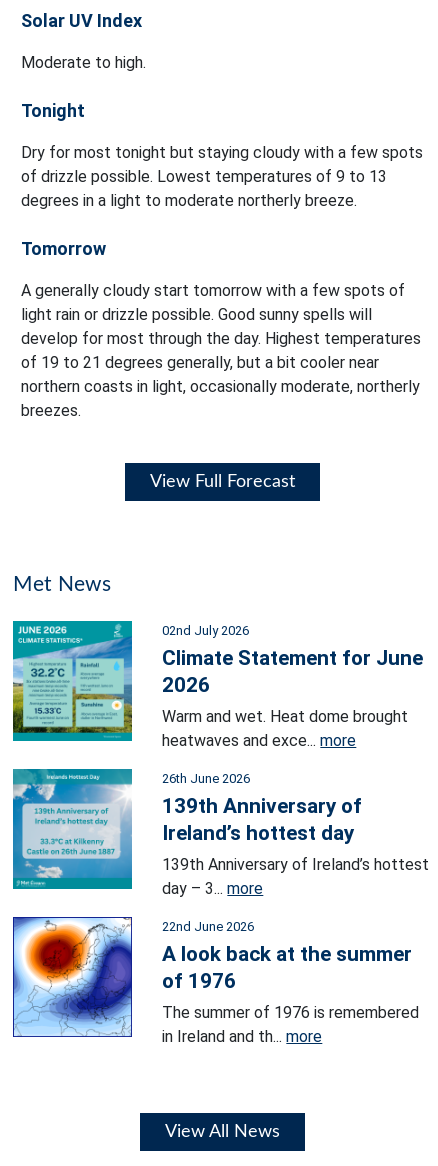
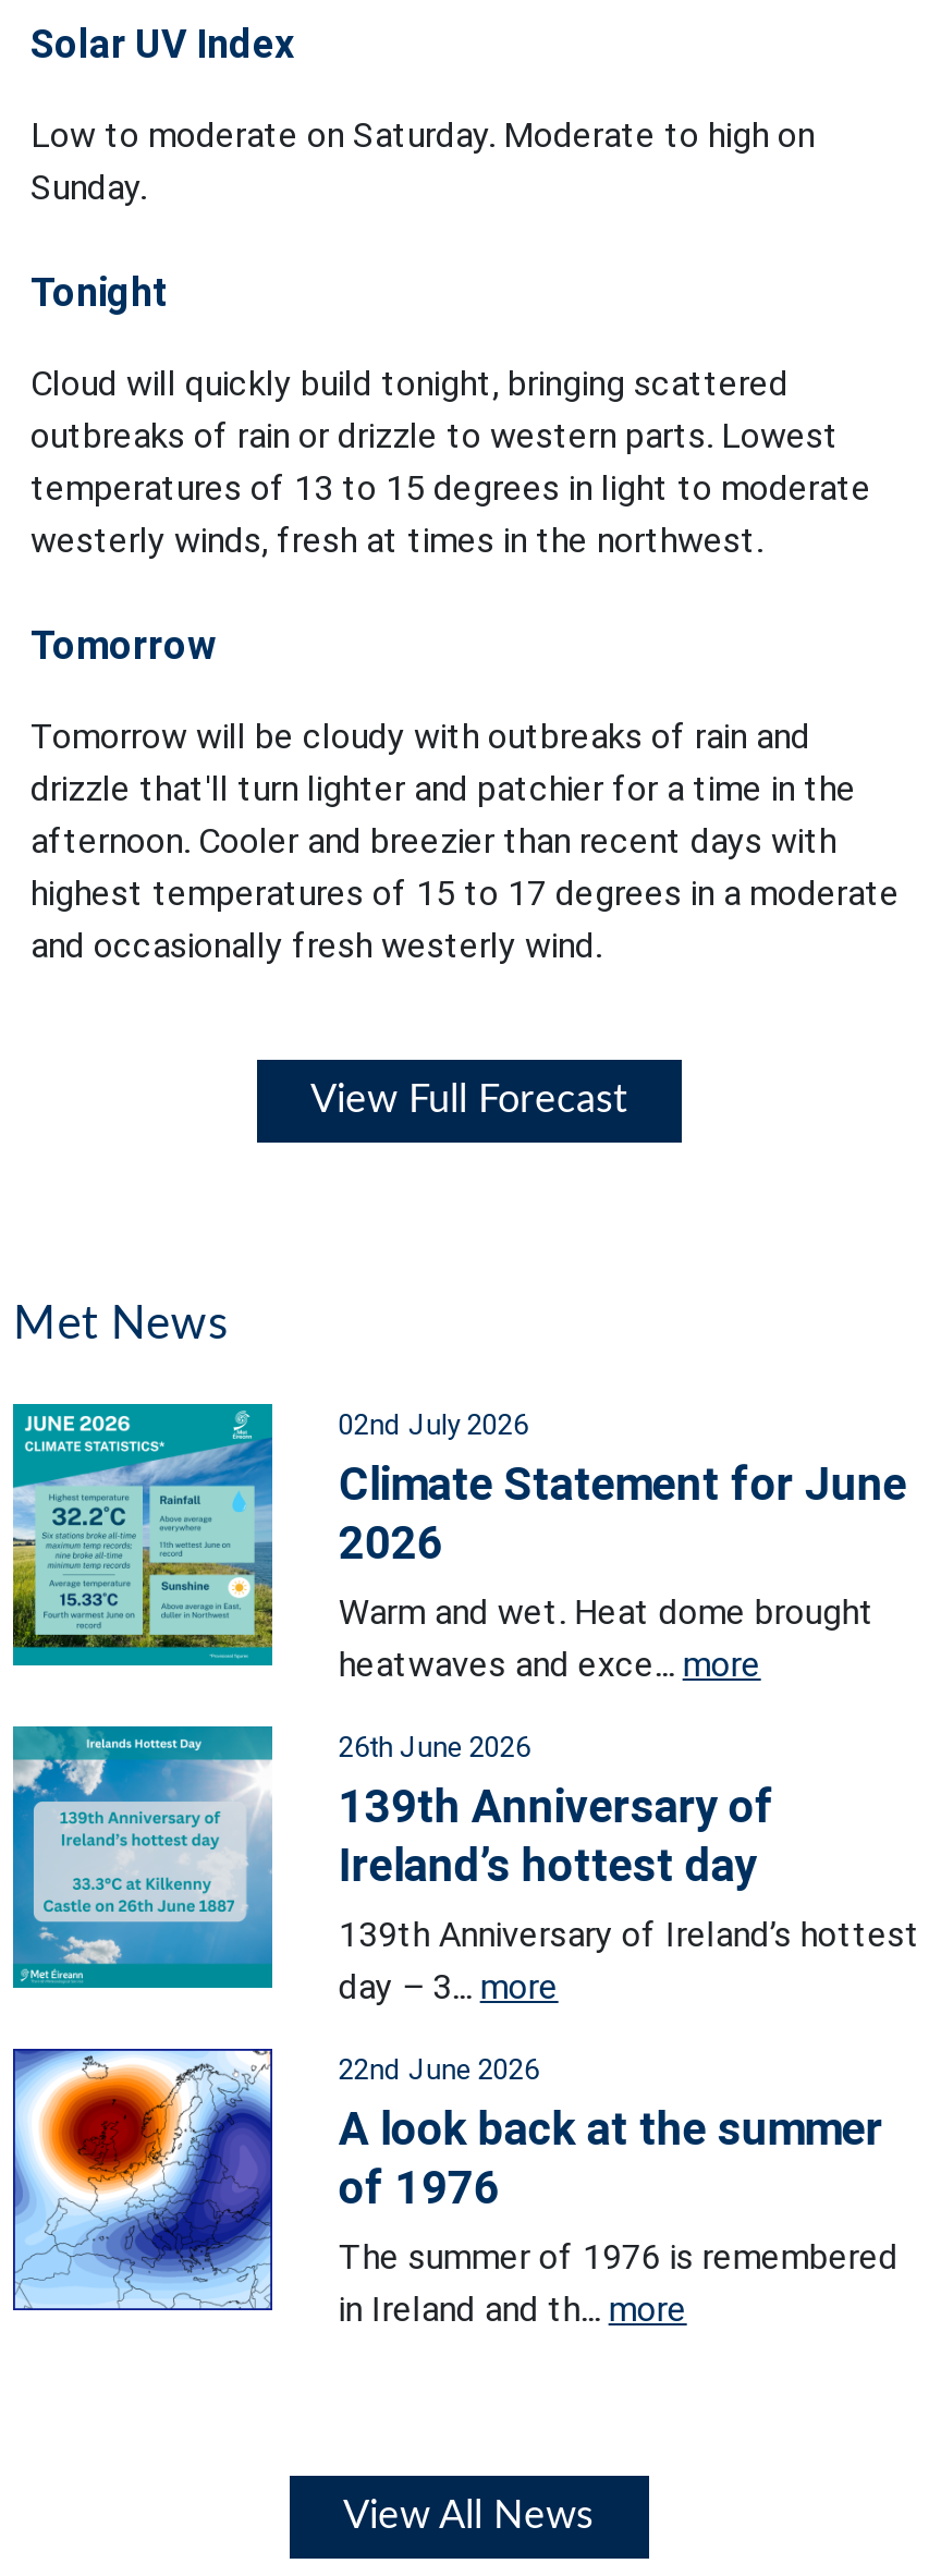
[21,53,146,72] Moderate to high. -> [30,115,815,209] Low to moderate on Saturday. Moderate to high on | Sunday.
[21,143,423,210] Dry for most tonight but staying cloudy with a few spots | of drizzle possible. Lowest temperatures of 9 to 13 | degrees in a light to moderate northerly breeze. -> [30,363,871,562] Cloud will quickly build tonight, bringing scattered | outbreaks of rain or drizzle to western parts. Lowest | temperatures of 13 to 15 degrees in light to moderate | westerly winds, fresh at times in the northwest.
moved [21,238,106,259] -> [30,623,216,668]: Tomorrow
[21,281,421,420] A generally cloudy start tomorrow with a few spots of | light rain or drizzle possible. Good sunny spells will | develop for most through the day. Highest temperatures | of 19 to 21 degrees generally, but a bit cooler near | northern coasts in light, occasionally moderate, northerly | breezes. -> [30,716,900,967] Tomorrow will be cloudy with outbreaks of rain and | drizzle that'll turn lighter and patchier for a time in the | afternoon. Cooler and breezier than recent days with | highest temperatures of 15 to 17 degrees in a moderate | and occasionally fresh westerly wind.

